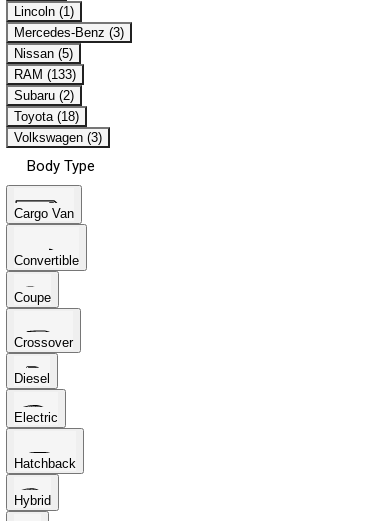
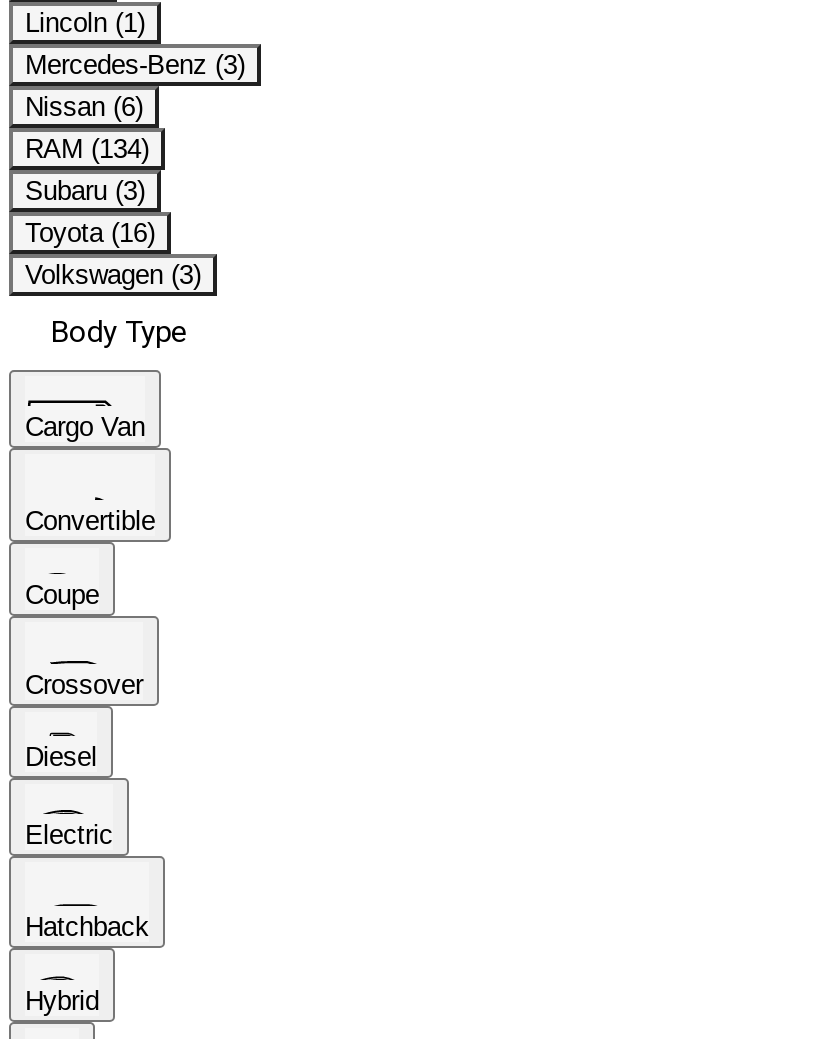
[14,46,73,61] Nissan (5) -> [25,92,143,122] Nissan (6)
[14,67,76,82] RAM (133) -> [25,134,149,164] RAM (134)
[14,88,74,103] Subaru (2) -> [25,176,145,206] Subaru (3)
[14,109,79,124] Toyota (18) -> [25,218,155,248] Toyota (16)

